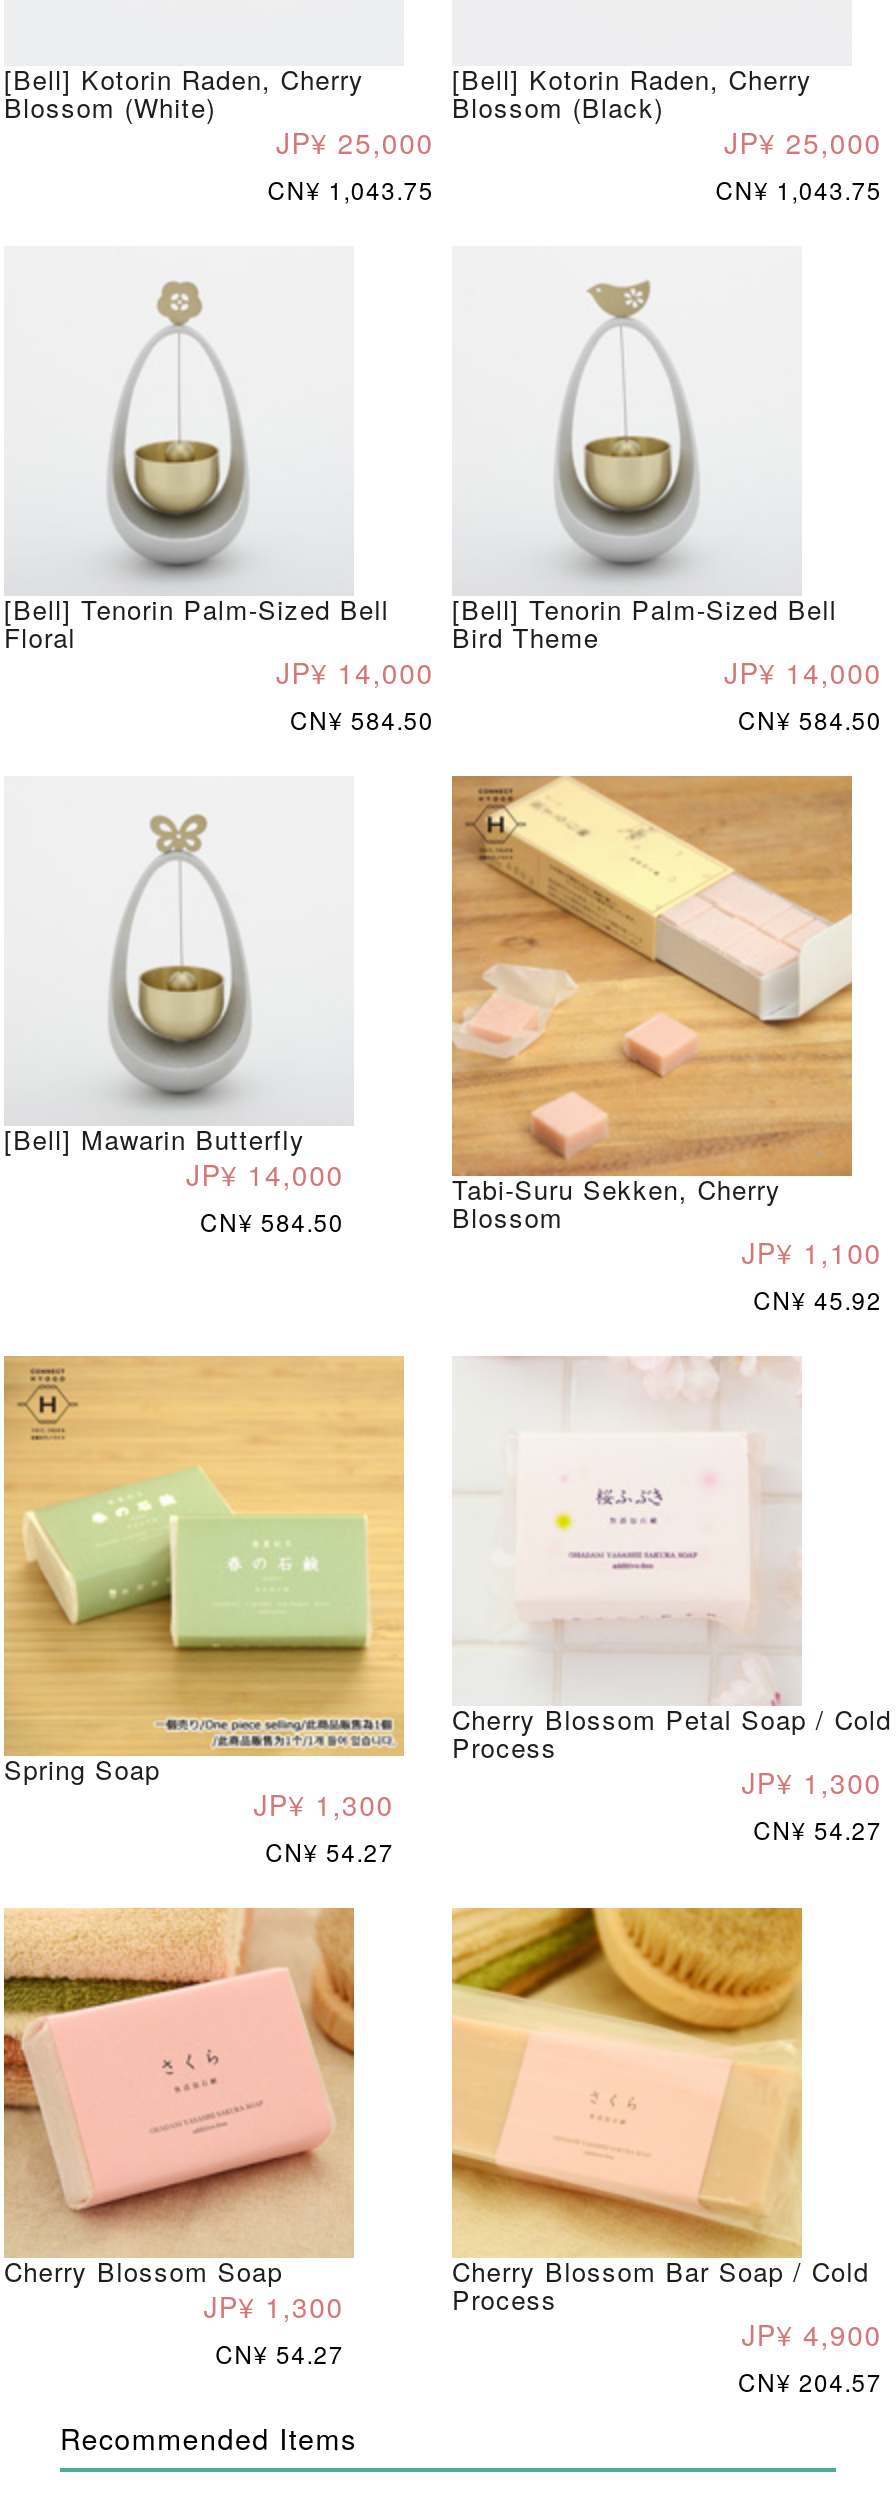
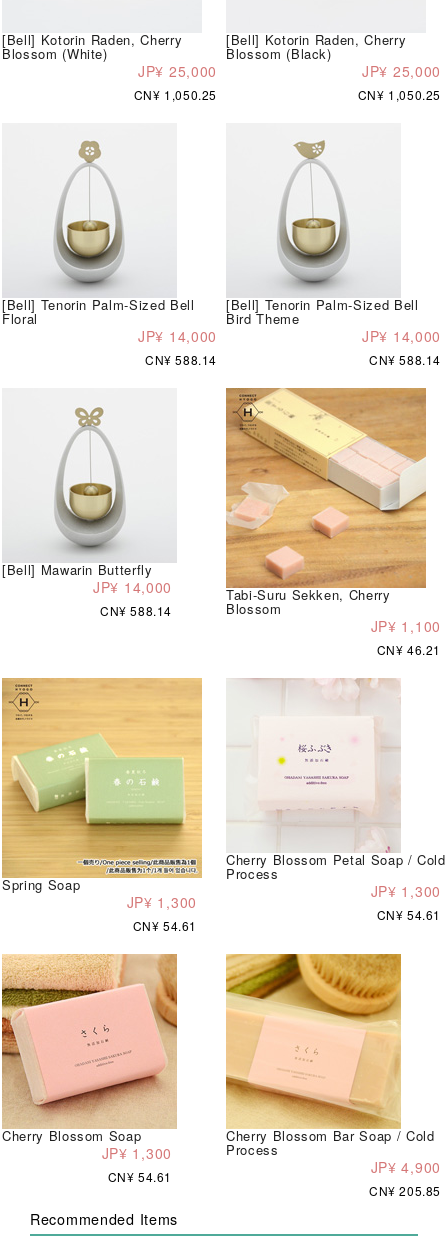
[268,171,434,205] CN¥ 1,043.75 -> [134,86,217,103] CN¥ 1,050.25
[716,171,882,205] CN¥ 1,043.75 -> [358,86,441,103] CN¥ 1,050.25
[290,701,434,735] CN¥ 584.50 -> [145,351,217,368] CN¥ 588.14
[738,701,882,735] CN¥ 584.50 -> [369,351,441,368] CN¥ 588.14
[200,1203,344,1237] CN¥ 584.50 -> [100,602,172,619] CN¥ 588.14
[753,1281,882,1315] CN¥ 45.92 -> [377,641,441,658] CN¥ 46.21
[753,1811,882,1845] CN¥ 54.27 -> [377,906,441,923] CN¥ 54.61
[265,1833,394,1867] CN¥ 54.27 -> [133,917,197,934] CN¥ 54.61
[215,2335,344,2369] CN¥ 54.27 -> [108,1168,172,1185] CN¥ 54.61
[738,2363,882,2397] CN¥ 204.57 -> [369,1182,441,1199] CN¥ 205.85

